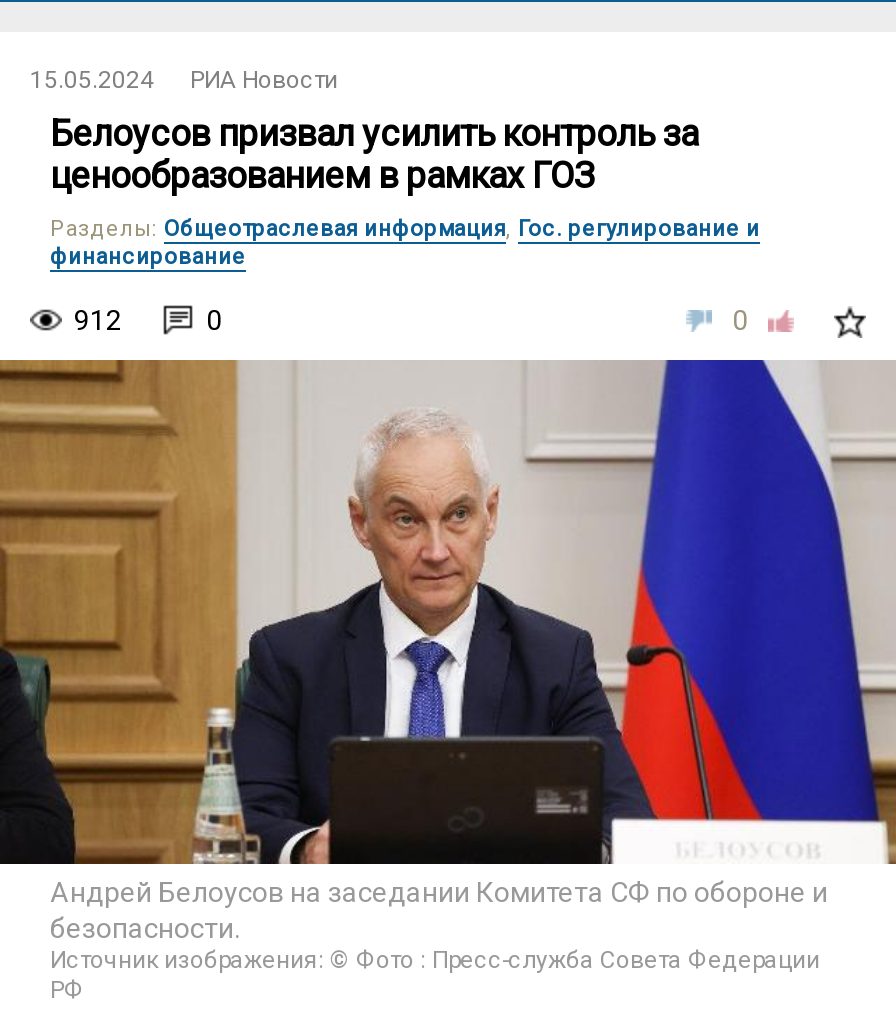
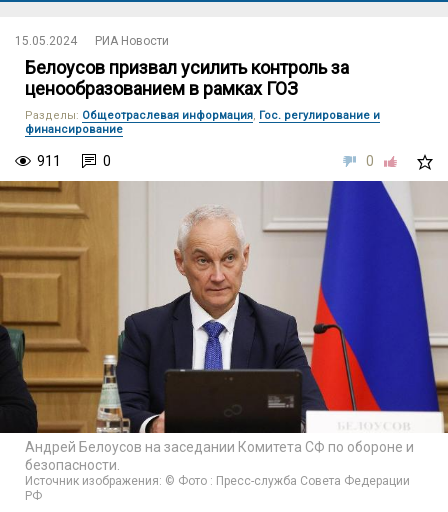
[74,305,122,337] 912 -> [37,153,61,169] 911

